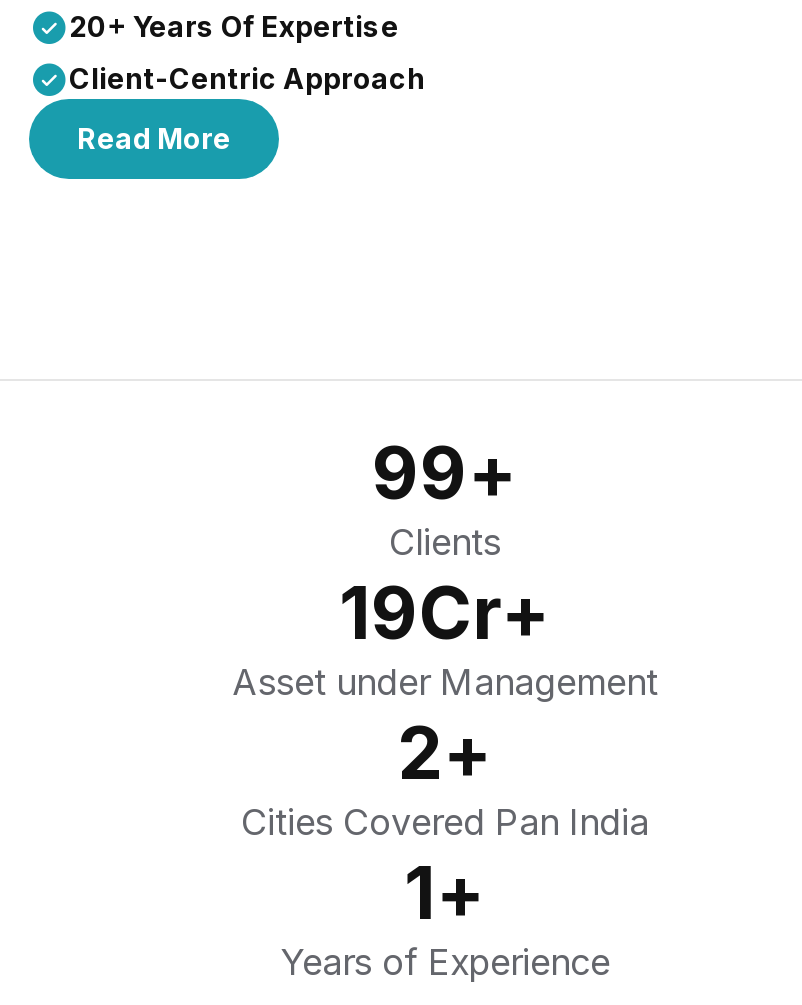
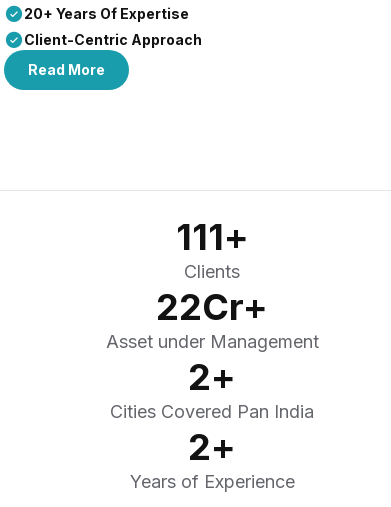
[372,429,518,517] 99+ -> [175,215,248,259] 111+
[339,569,551,657] 19Cr+ -> [156,285,268,329] 22Cr+
[404,849,486,937] 1+ -> [188,425,236,469] 2+

